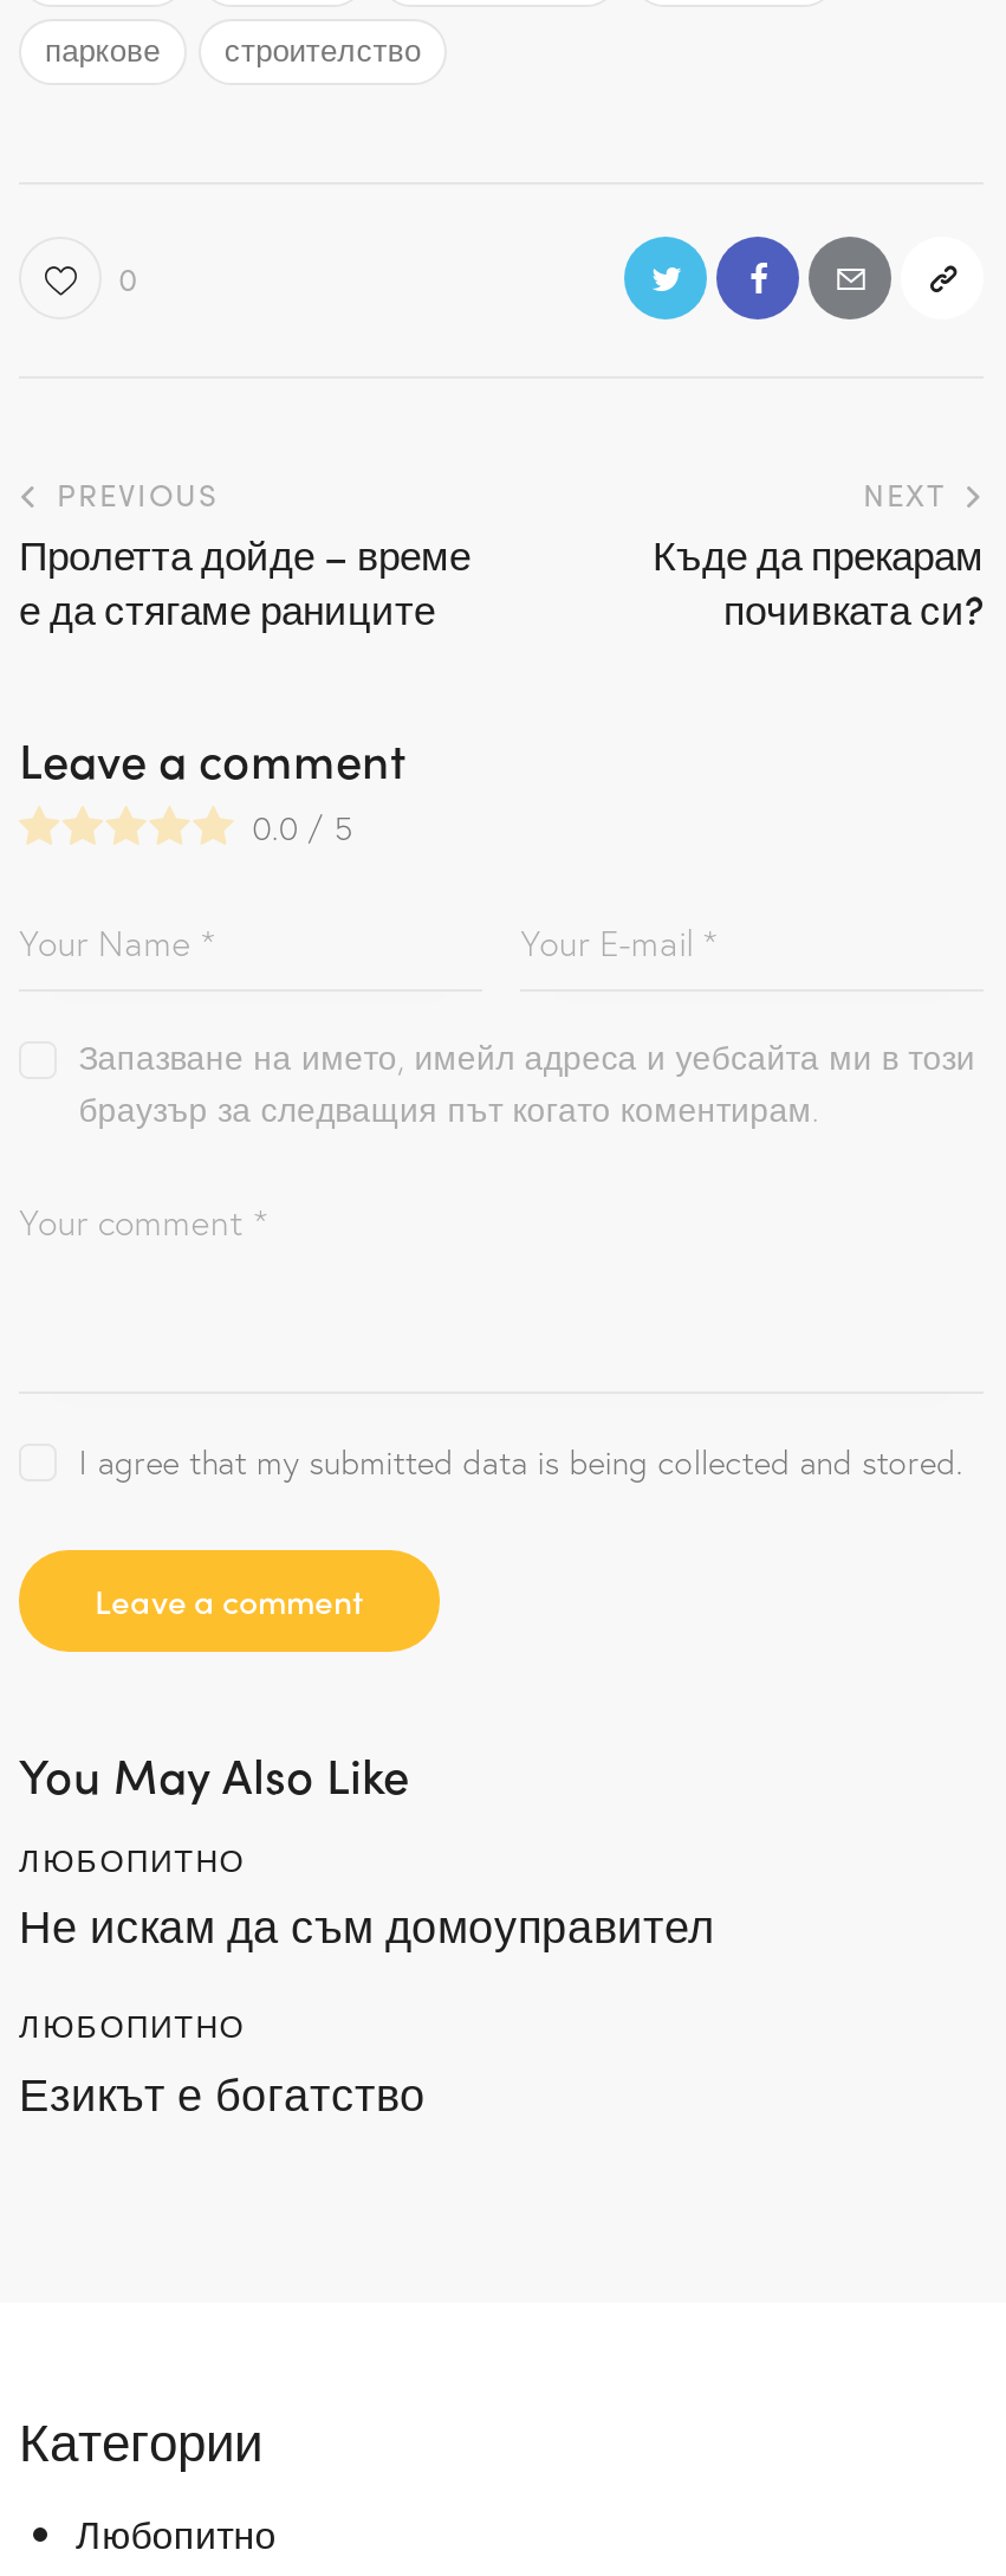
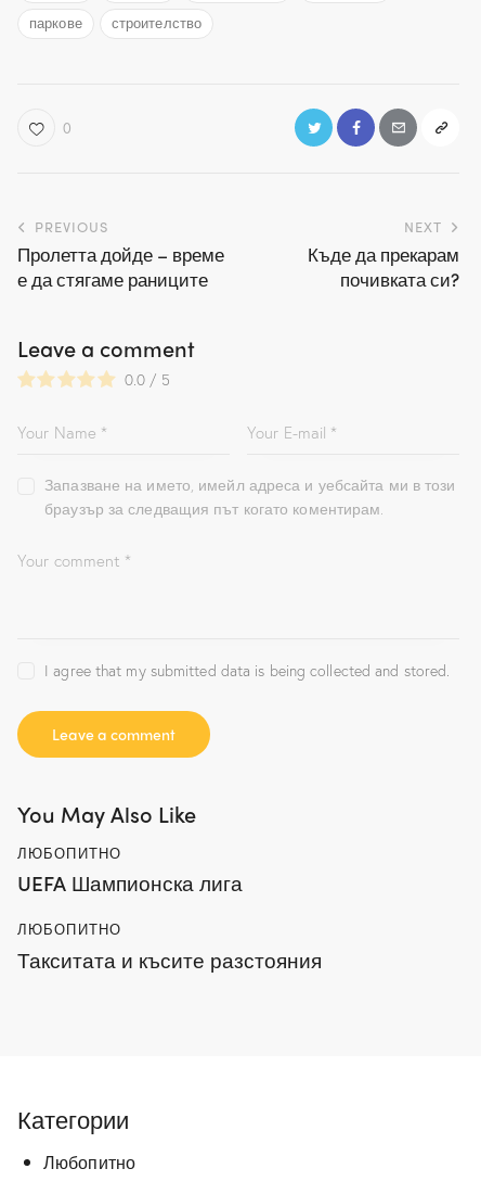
[19,1892,714,1958] Не искам да съм домоуправител -> [17,868,243,898] UEFA Шампионска лига
[19,2058,426,2125] Езикът е богатство -> [17,944,322,975] Такситата и късите разстояния

